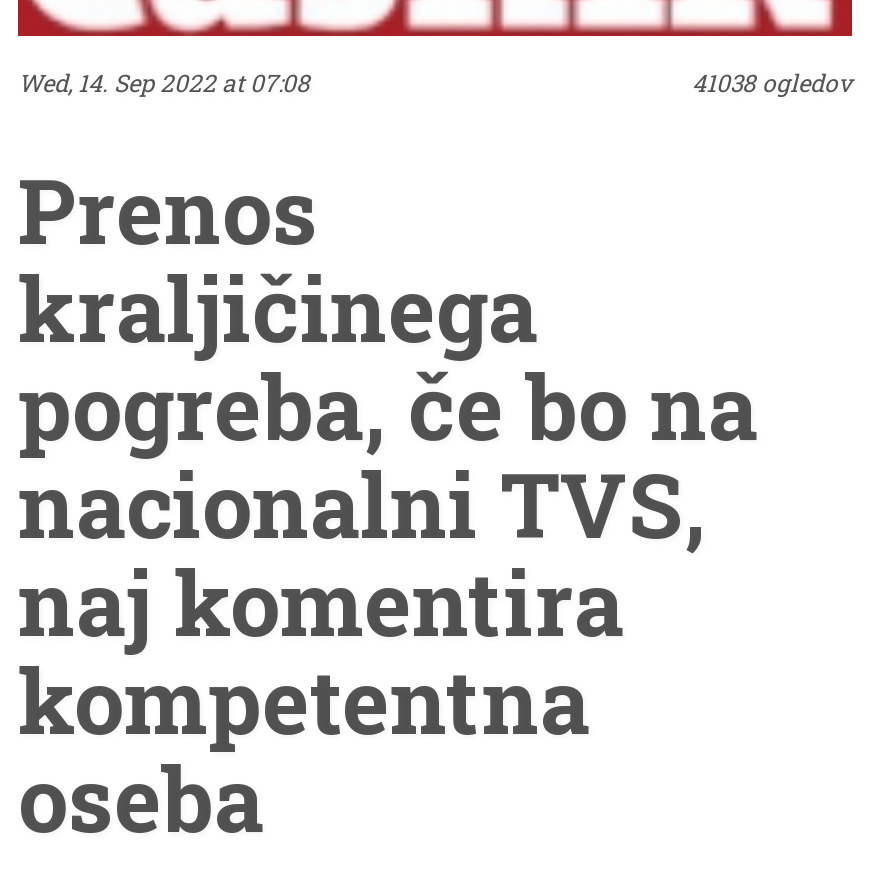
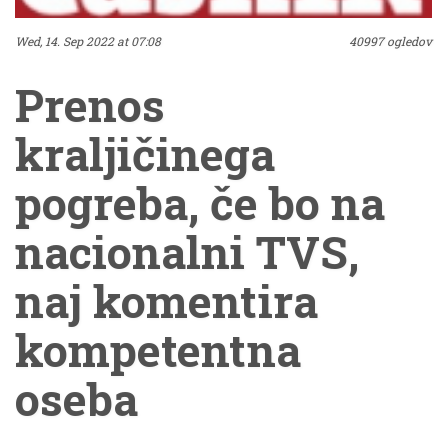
[692,65,852,97] 41038 ogledov -> [349,33,432,49] 40997 ogledov

